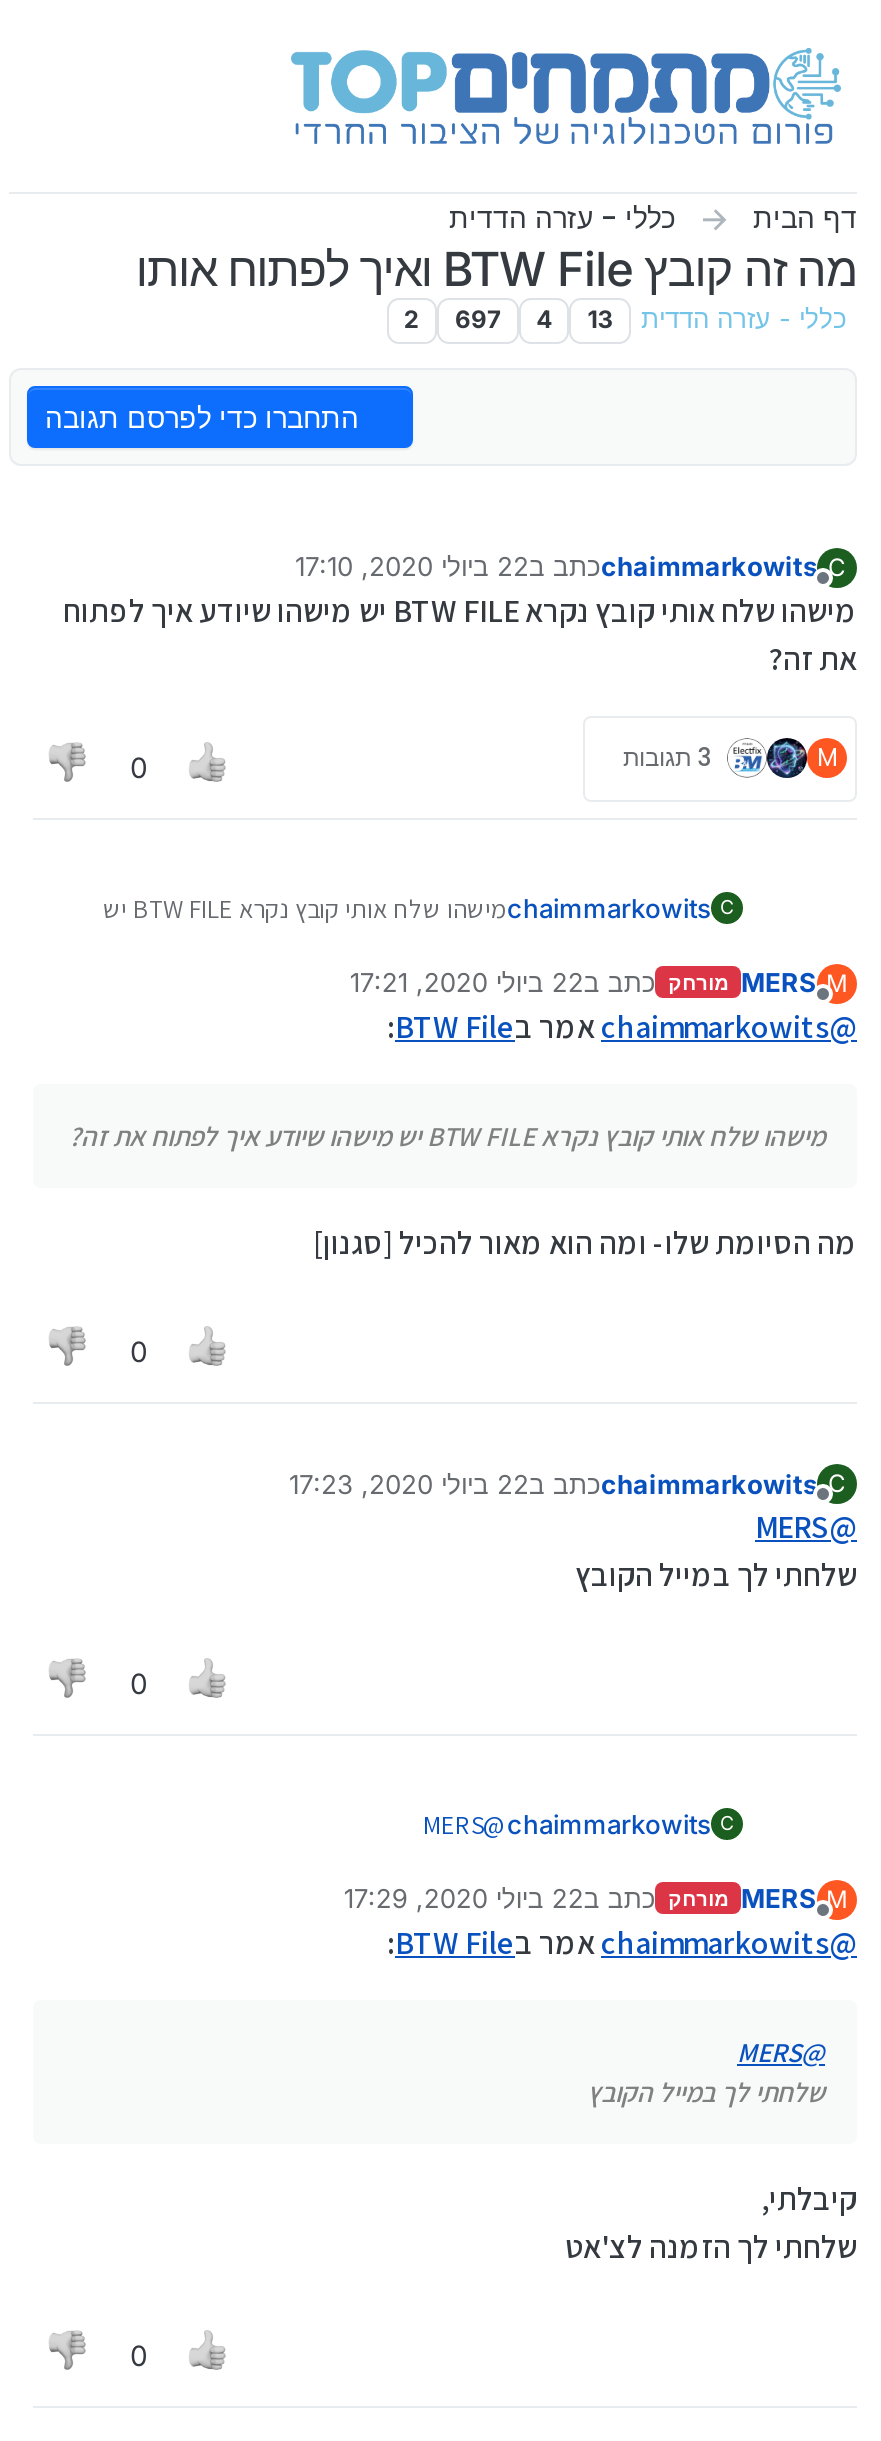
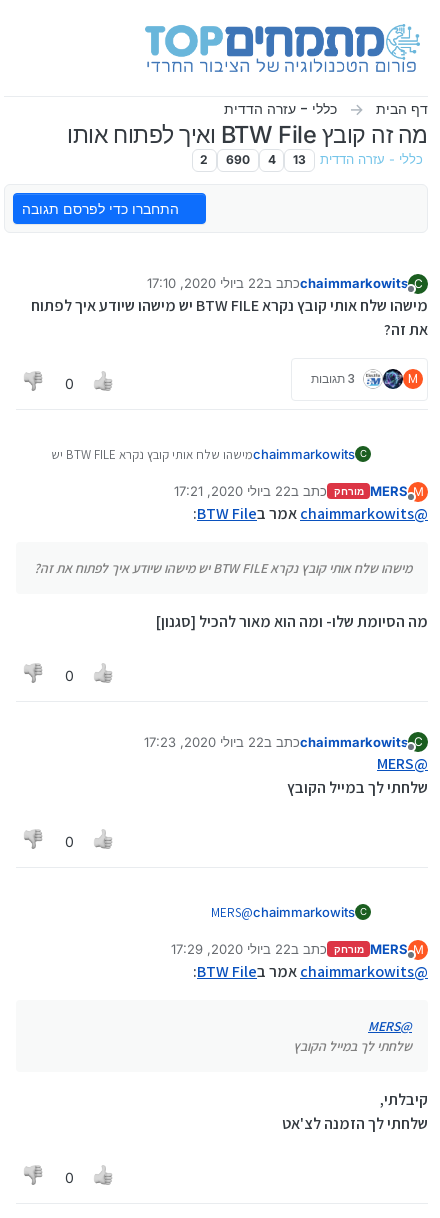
[404,305,847,335] כללי - עזרה הדדית 13 4 697 2 -> [200,152,423,167] כללי - עזרה הדדית 13 4 690 2

